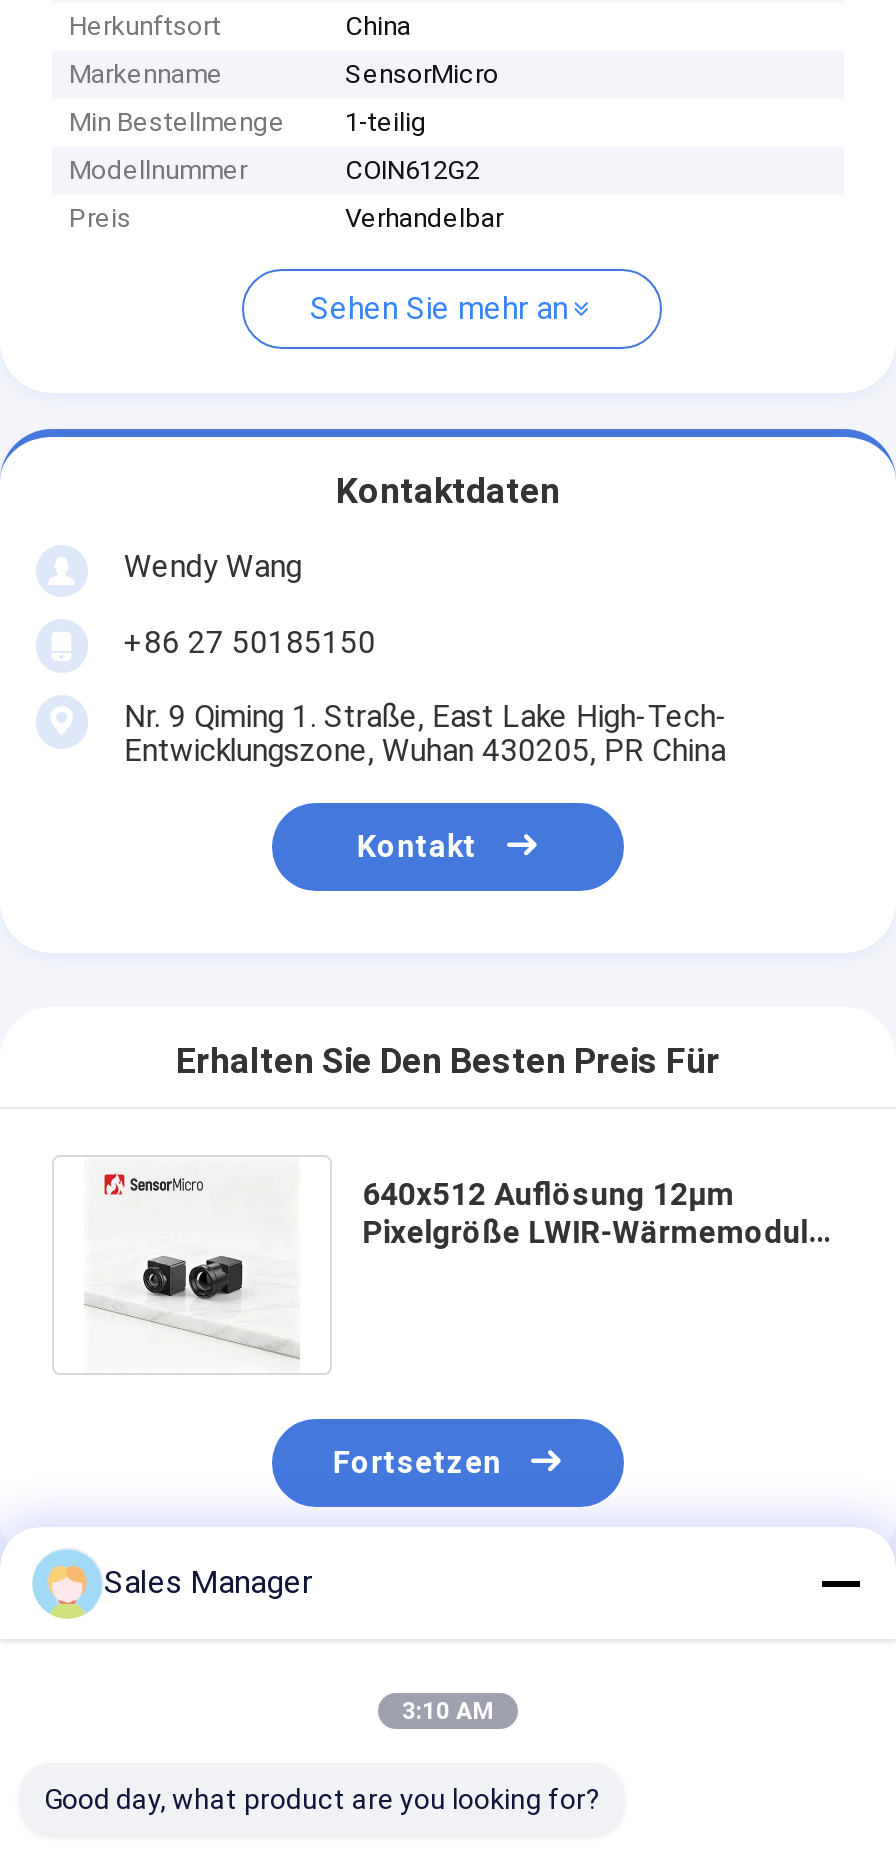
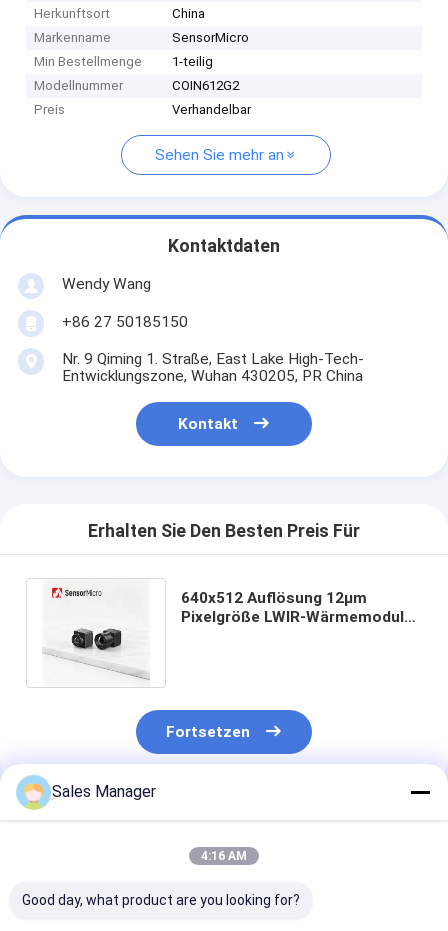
[402,1697,494,1725] 3:10 AM -> [201,849,247,863] 4:16 AM

